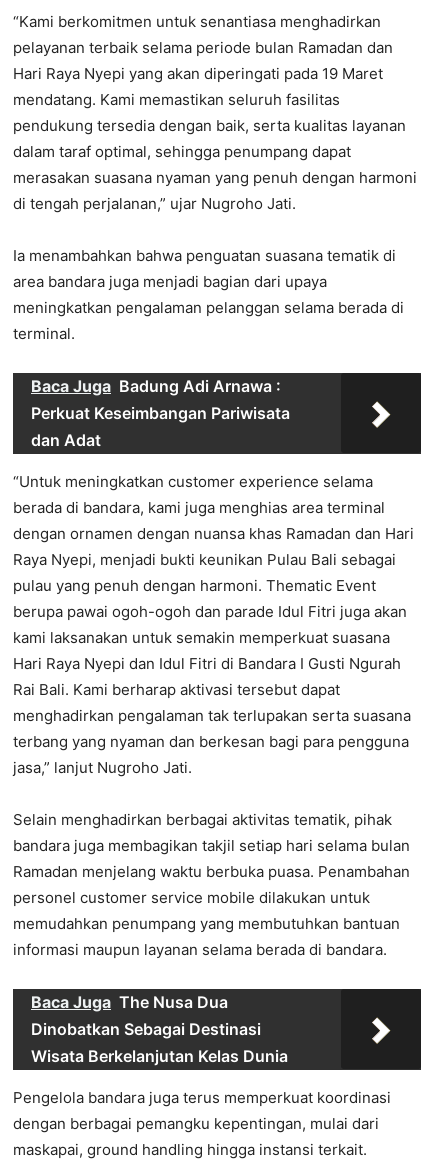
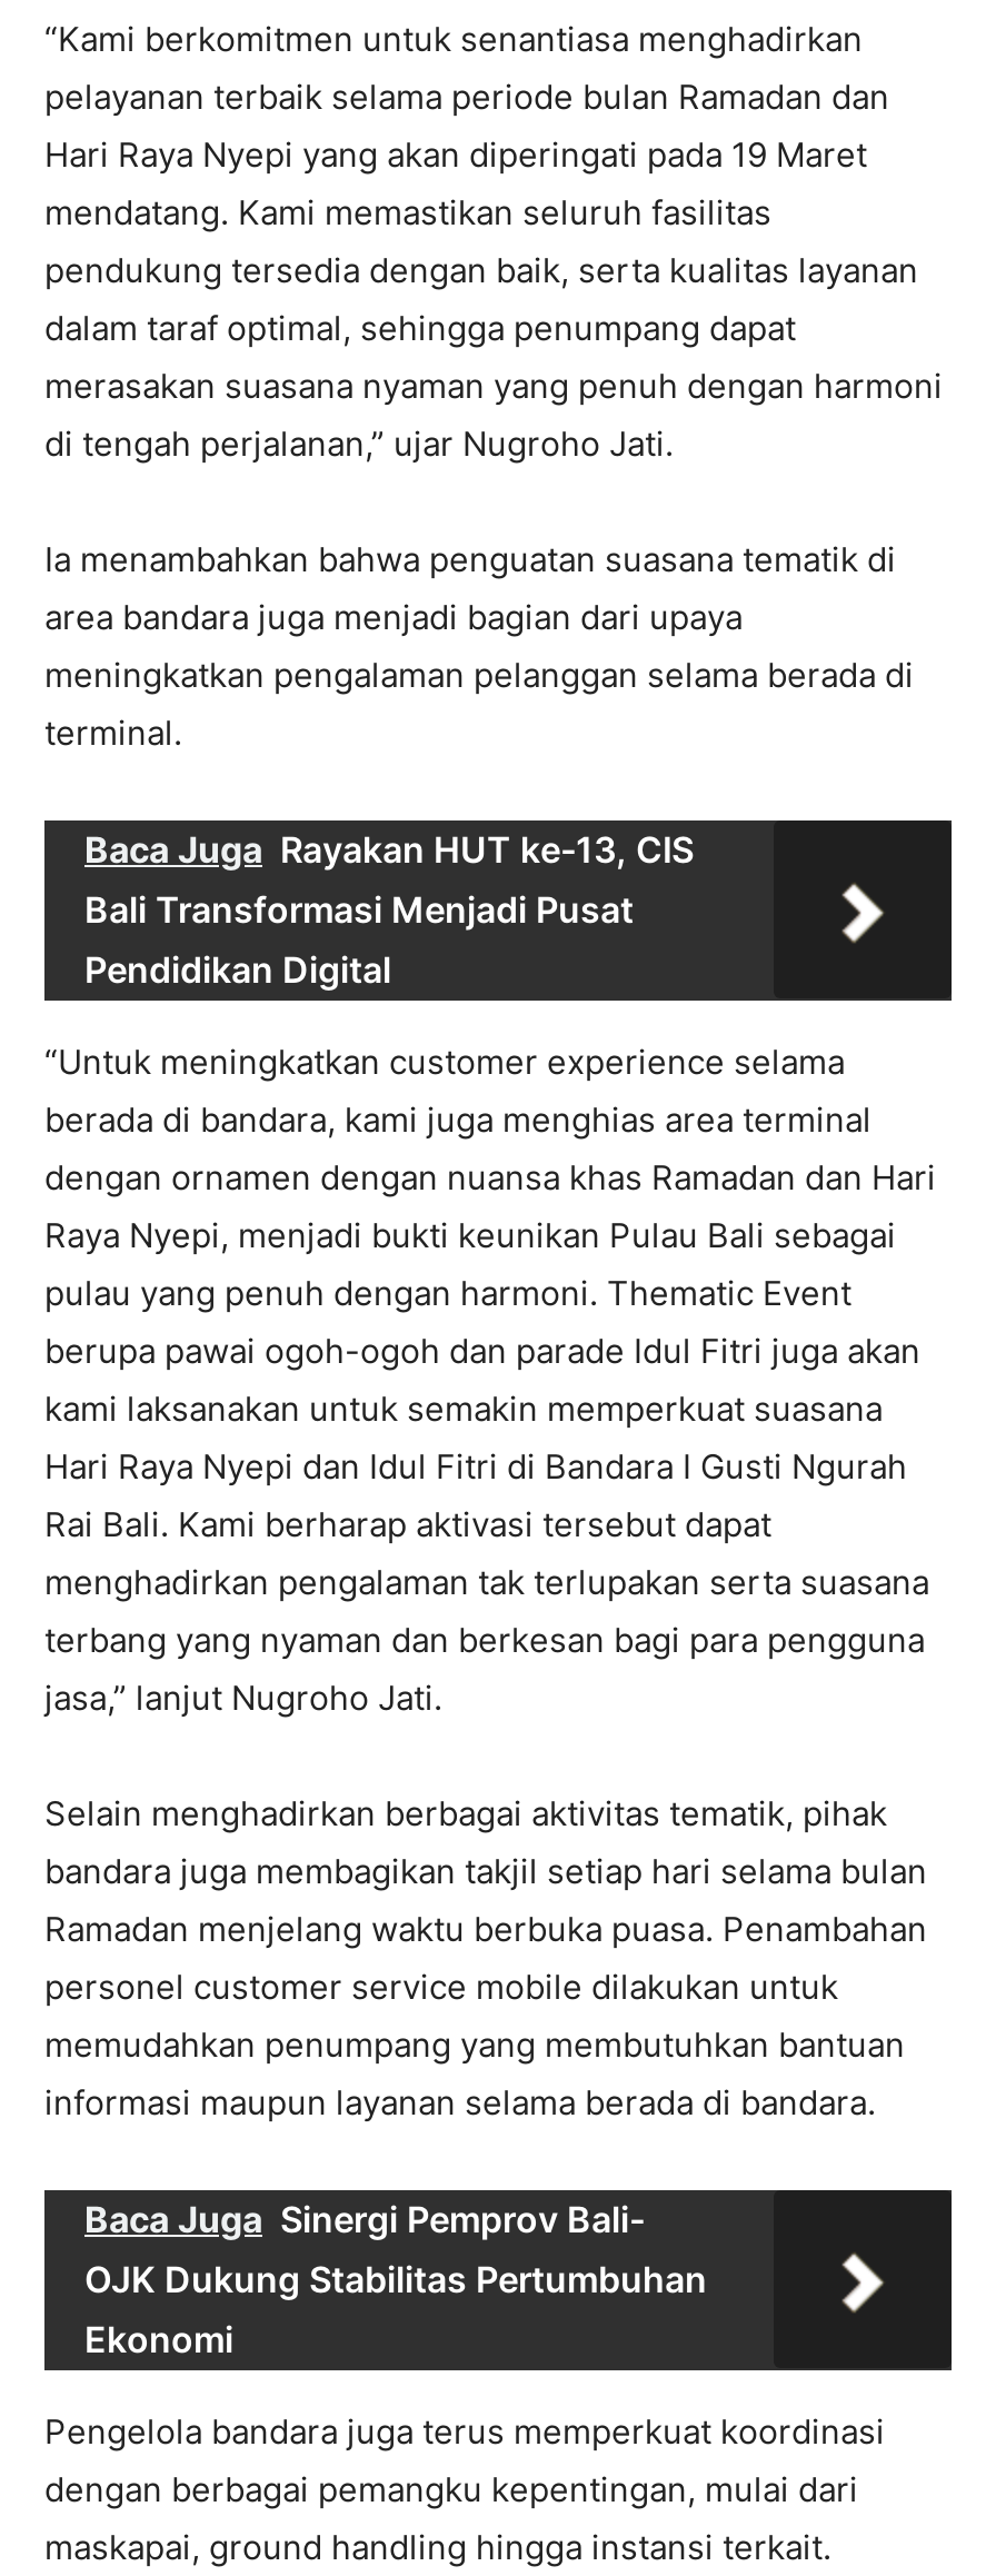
[31,376,290,450] Baca Juga Badung Adi Arnawa : | Perkuat Keseimbangan Pariwisata | dan Adat -> [84,826,694,990] Baca Juga Rayakan HUT ke-13, CIS | Bali Transformasi Menjadi Pusat | Pendidikan Digital
[31,992,288,1066] Baca Juga The Nusa Dua | Dinobatkan Sebagai Destinasi | Wisata Berkelanjutan Kelas Dunia -> [84,2196,707,2360] Baca Juga Sinergi Pemprov Bali- | OJK Dukung Stabilitas Pertumbuhan | Ekonomi

